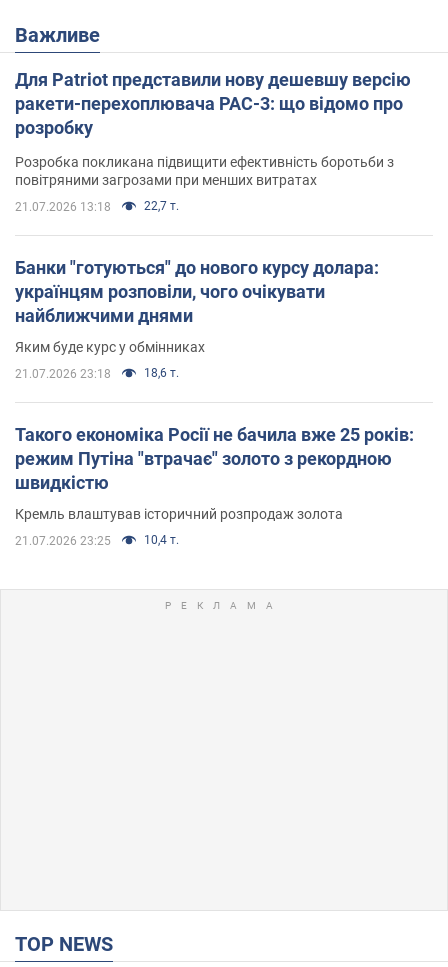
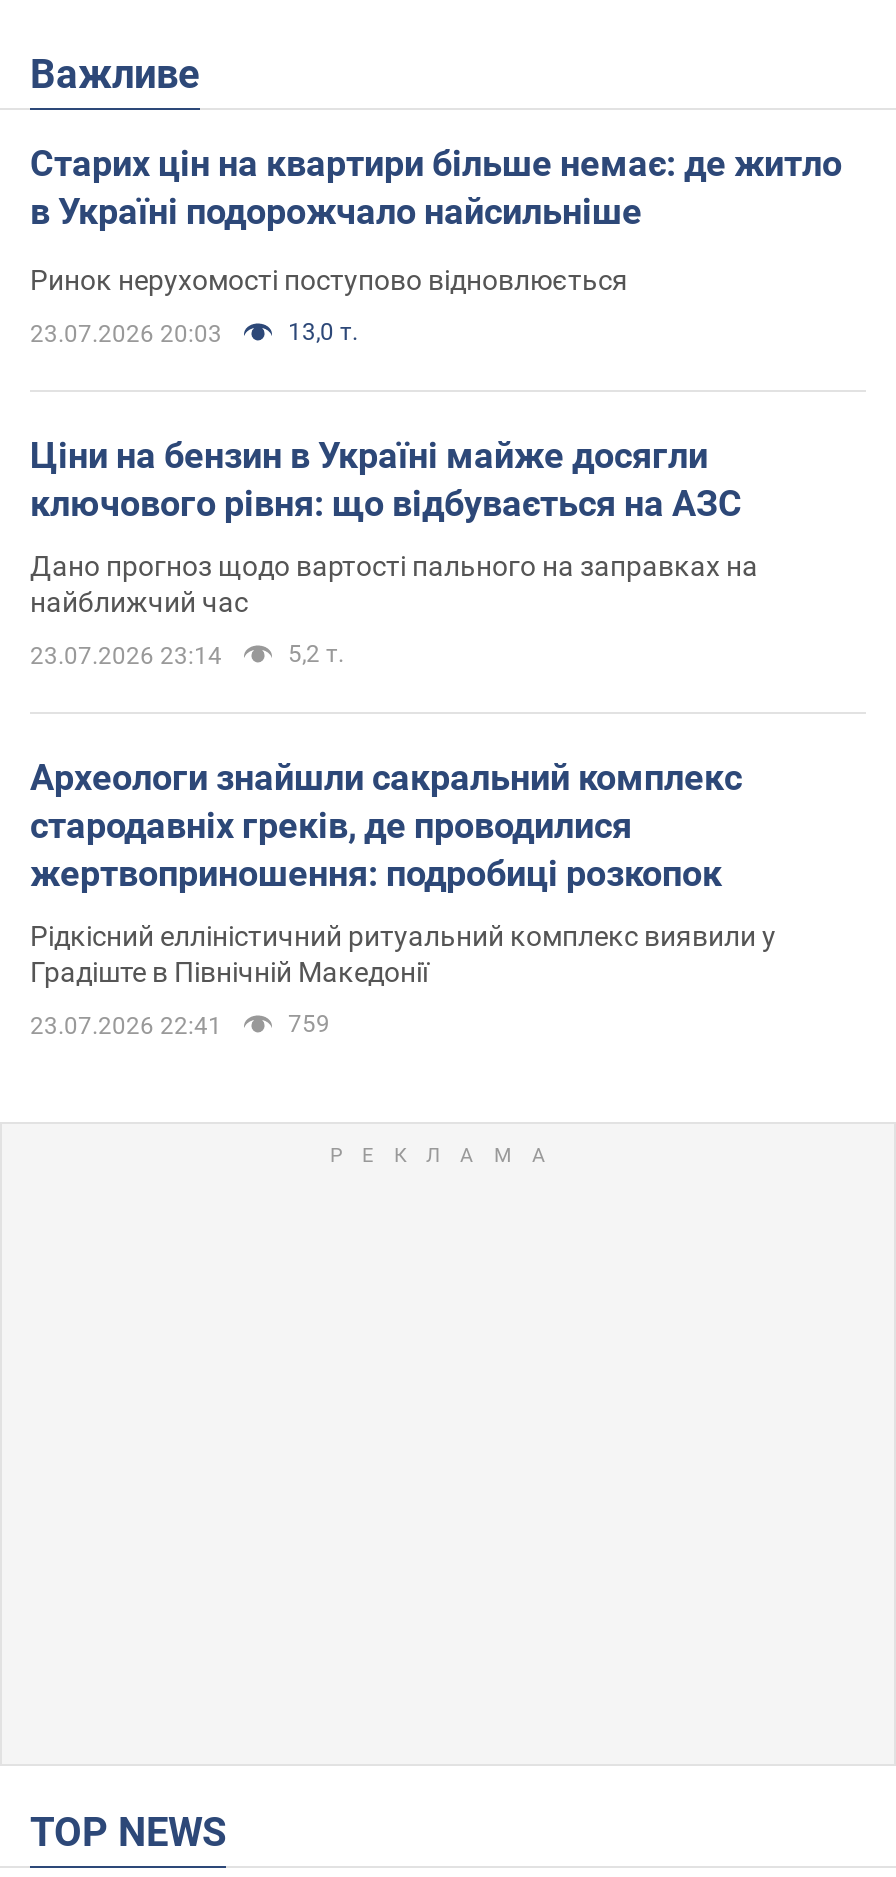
[15,69,411,138] Для Patriot представили нову дешевшу версію | ракети-перехоплювача PAC-3: що відомо про | розробку -> [30,141,842,231] Старих цін на квартири більше немає: де житло | в Україні подорожчало найсильніше
[15,154,394,188] Розробка покликана підвищити ефективність боротьби з | повітряними загрозами при менших витратах -> [30,263,628,295] Ринок нерухомості поступово відновлюється
[15,199,179,214] 21.07.2026 13:18 | 22,7 т. -> [30,317,358,347] 23.07.2026 20:03 | 13,0 т.
[15,257,379,326] Банки "готуються" до нового курсу долара: | українцям розповіли, чого очікувати | найближчими днями -> [30,433,742,523] Ціни на бензин в Україні майже досягли | ключового рівня: що відбувається на АЗС
[15,339,205,355] Яким буде курс у обмінниках -> [30,549,758,617] Дано прогноз щодо вартості пального на заправках на | найближчий час
[15,366,179,381] 21.07.2026 23:18 | 18,6 т. -> [30,639,344,669] 23.07.2026 23:14 | 5,2 т.
[15,424,414,493] Такого економіка Росії не бачила вже 25 років: | режим Путіна "втрачає" золото з рекордною | швидкістю -> [30,755,742,893] Археологи знайшли сакральний комплекс | стародавніх греків, де проводилися | жертвоприношення: подробиці розкопок
[15,506,343,522] Кремль влаштував історичний розпродаж золота -> [30,919,776,987] Рідкісний елліністичний ритуальний комплекс виявили у | Градіште в Північній Македонії
[15,533,179,548] 21.07.2026 23:25 | 10,4 т. -> [30,1009,330,1039] 23.07.2026 22:41 | 759

